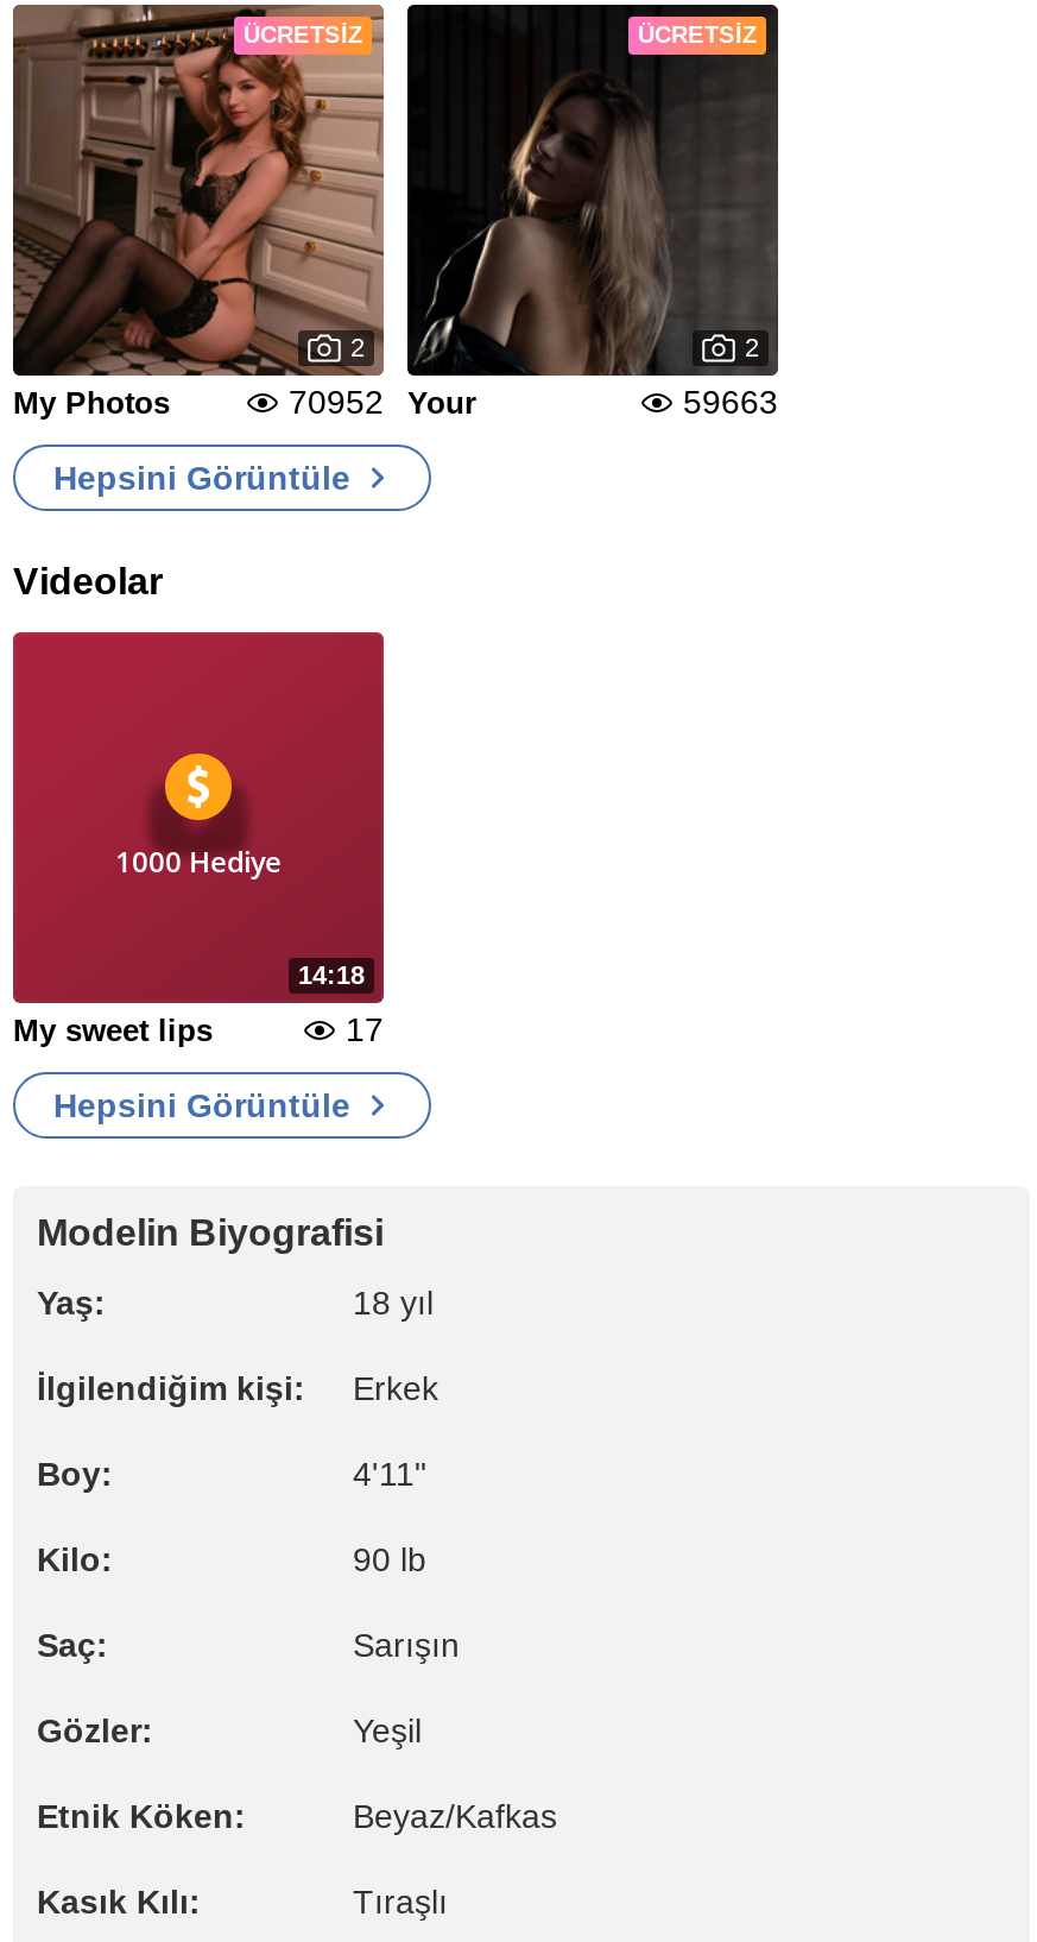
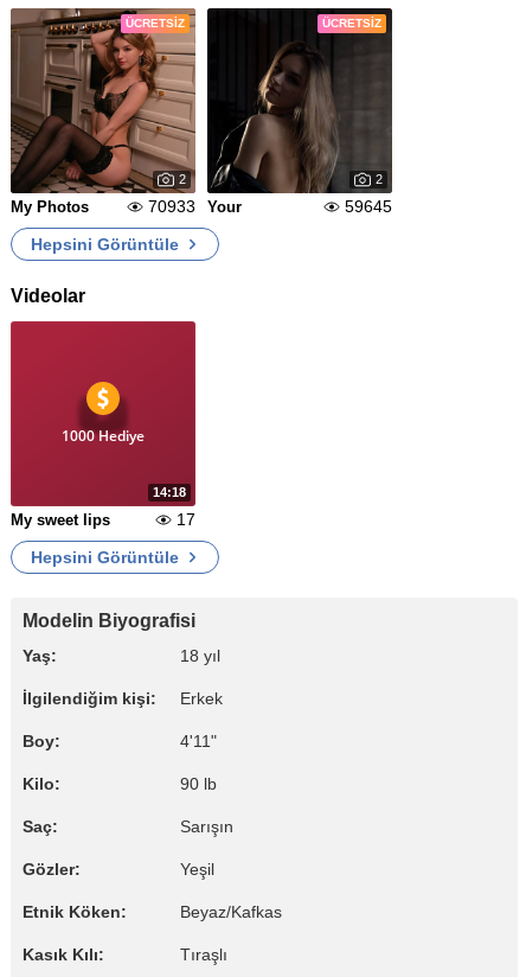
[289,383,476,421] 70952 Your -> [148,197,242,216] 70933 Your
[683,383,778,421] 59663 -> [345,197,392,216] 59645

